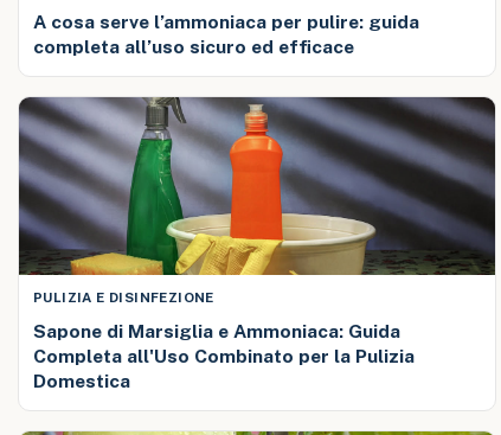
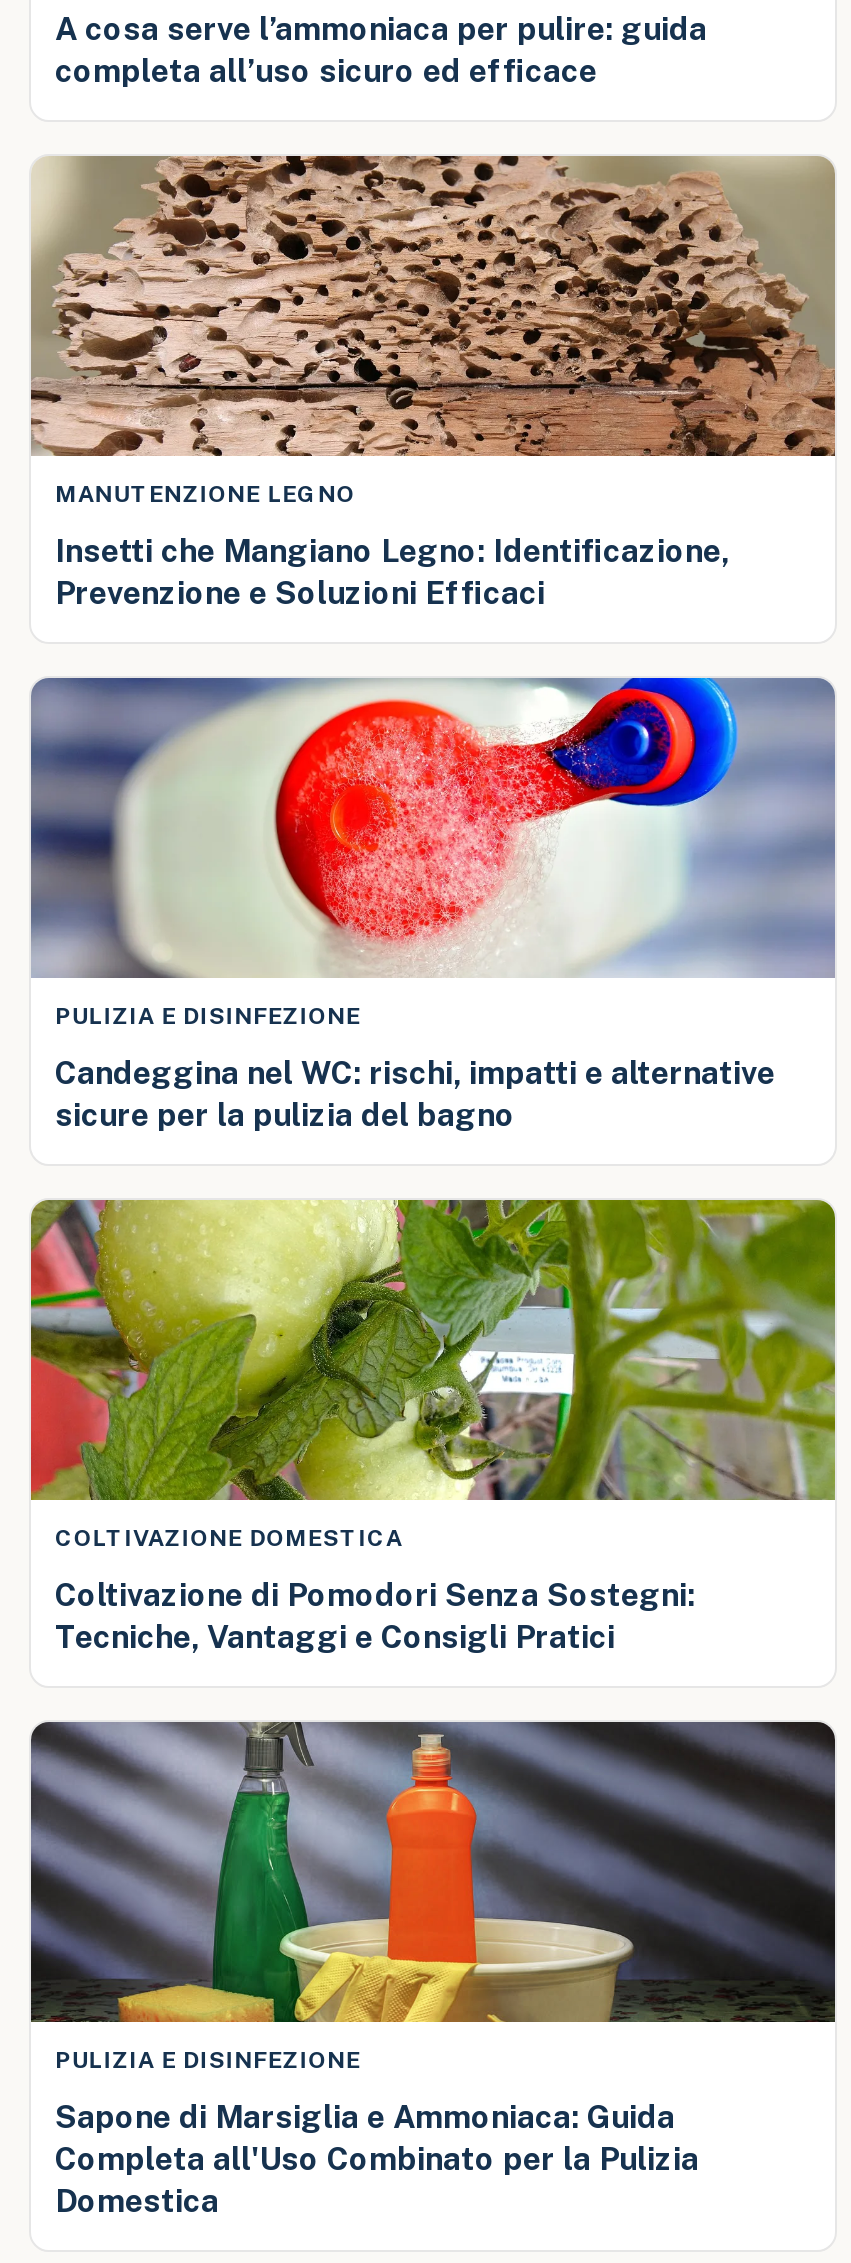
none -> [29,154,837,612] [image] | MANUTENZIONE LEGNO | Insetti che Mangiano Legno: Identificazione, | Prevenzione e Soluzioni Efficaci
none -> [29,676,837,1134] [image] | PULIZIA E DISINFEZIONE | Candeggina nel WC: rischi, impatti e alternative | sicure per la pulizia del bagno
none -> [29,1198,837,1656] [image] | COLTIVAZIONE DOMESTICA | Coltivazione di Pomodori Senza Sostegni: | Tecniche, Vantaggi e Consigli Pratici

